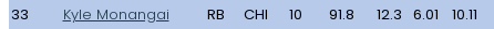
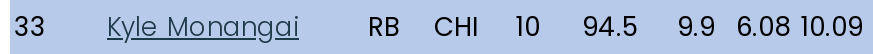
[328,5,477,25] 91.8 | 12.3 6.01 | 10.11 -> [582,9,863,47] 94.5 | 9.9 6.08 10.09

